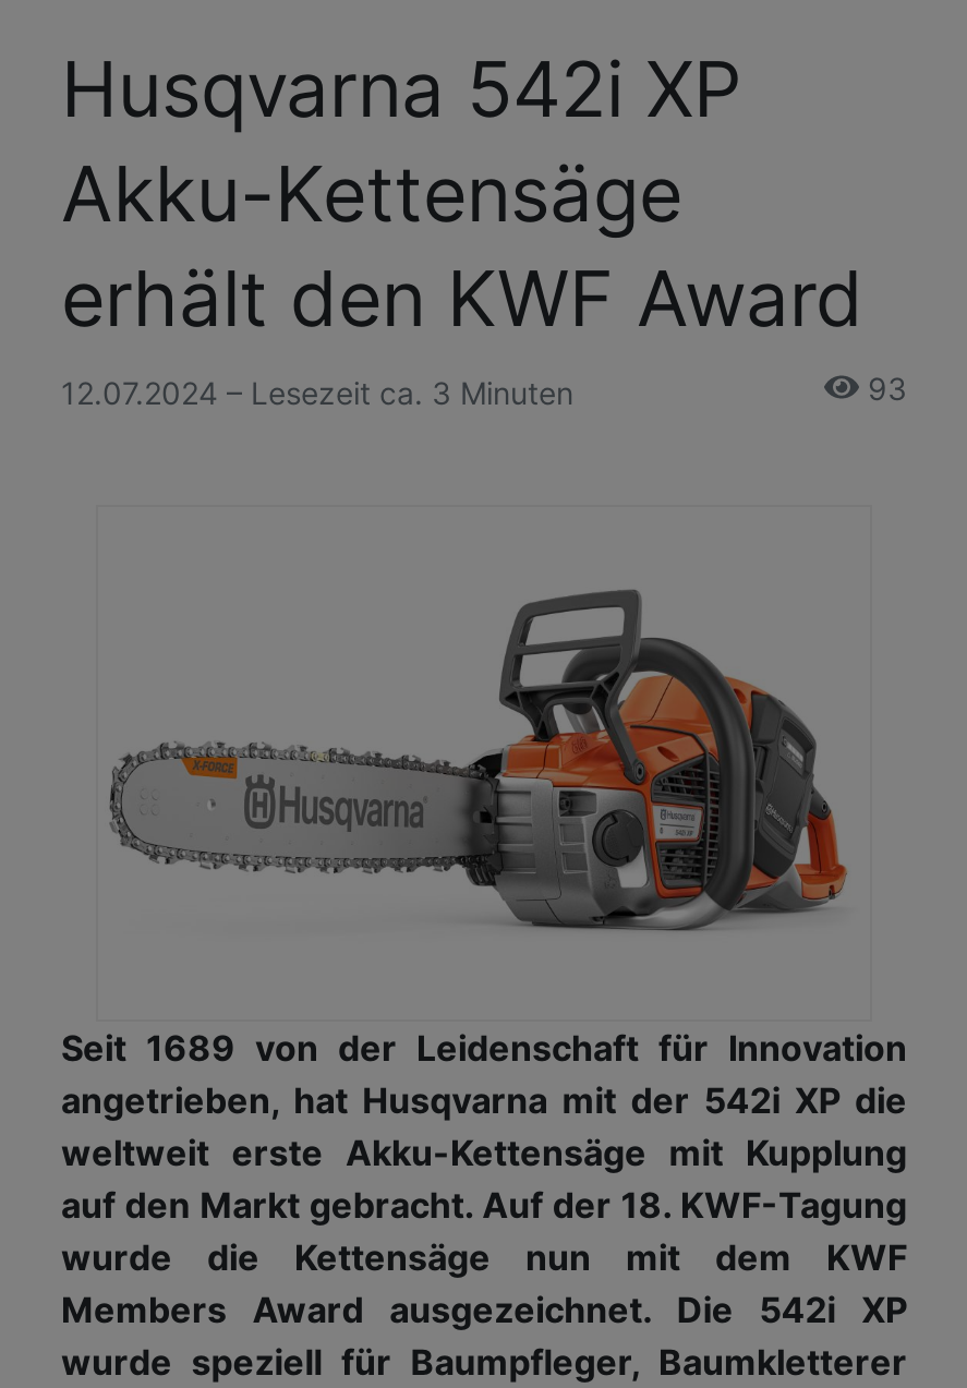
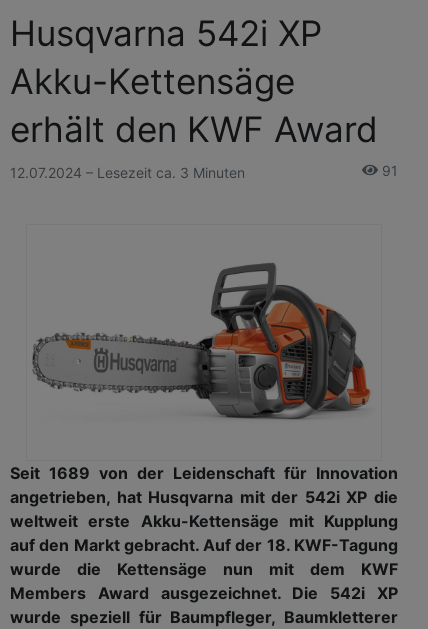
[859,369,907,406] 93 -> [378,161,398,178] 91

